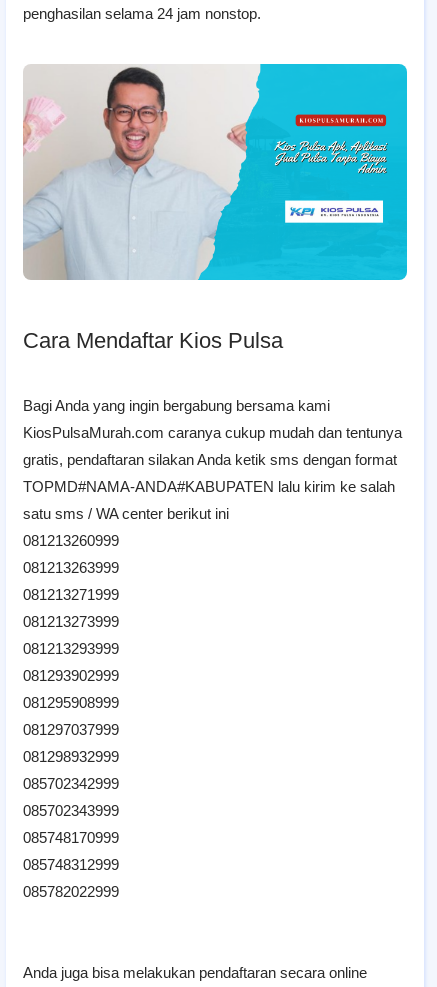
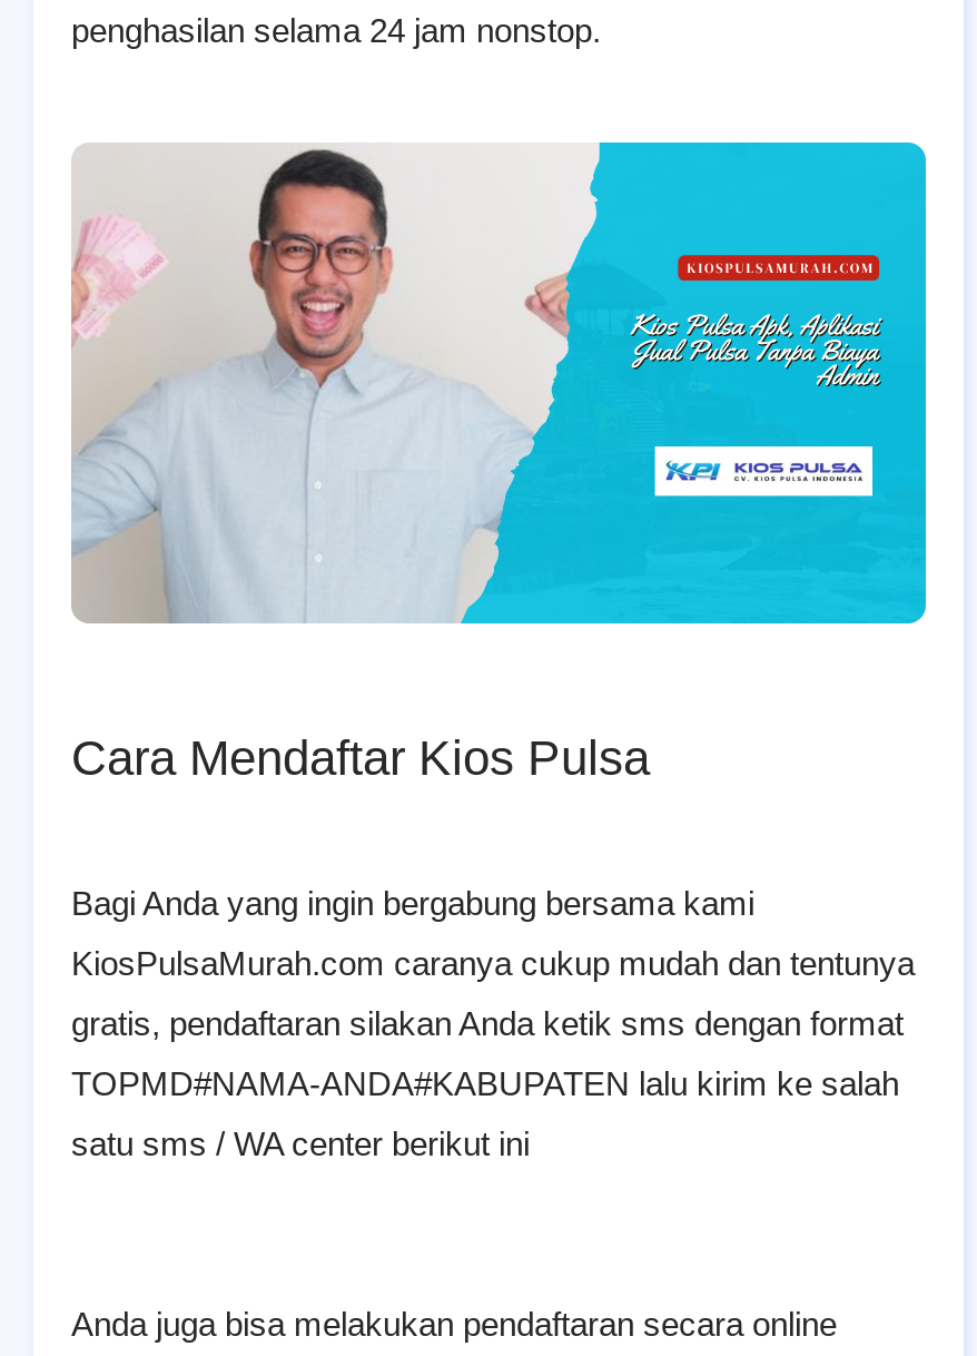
[23,532,119,900] 081213260999 | 081213263999 | 081213271999 | 081213273999 | 081213293999 | 081293902999 | 081295908999 | 081297037999 | 081298932999 | 085702342999 | 085702343999 | 085748170999 | 085748312999 | 085782022999 -> none

